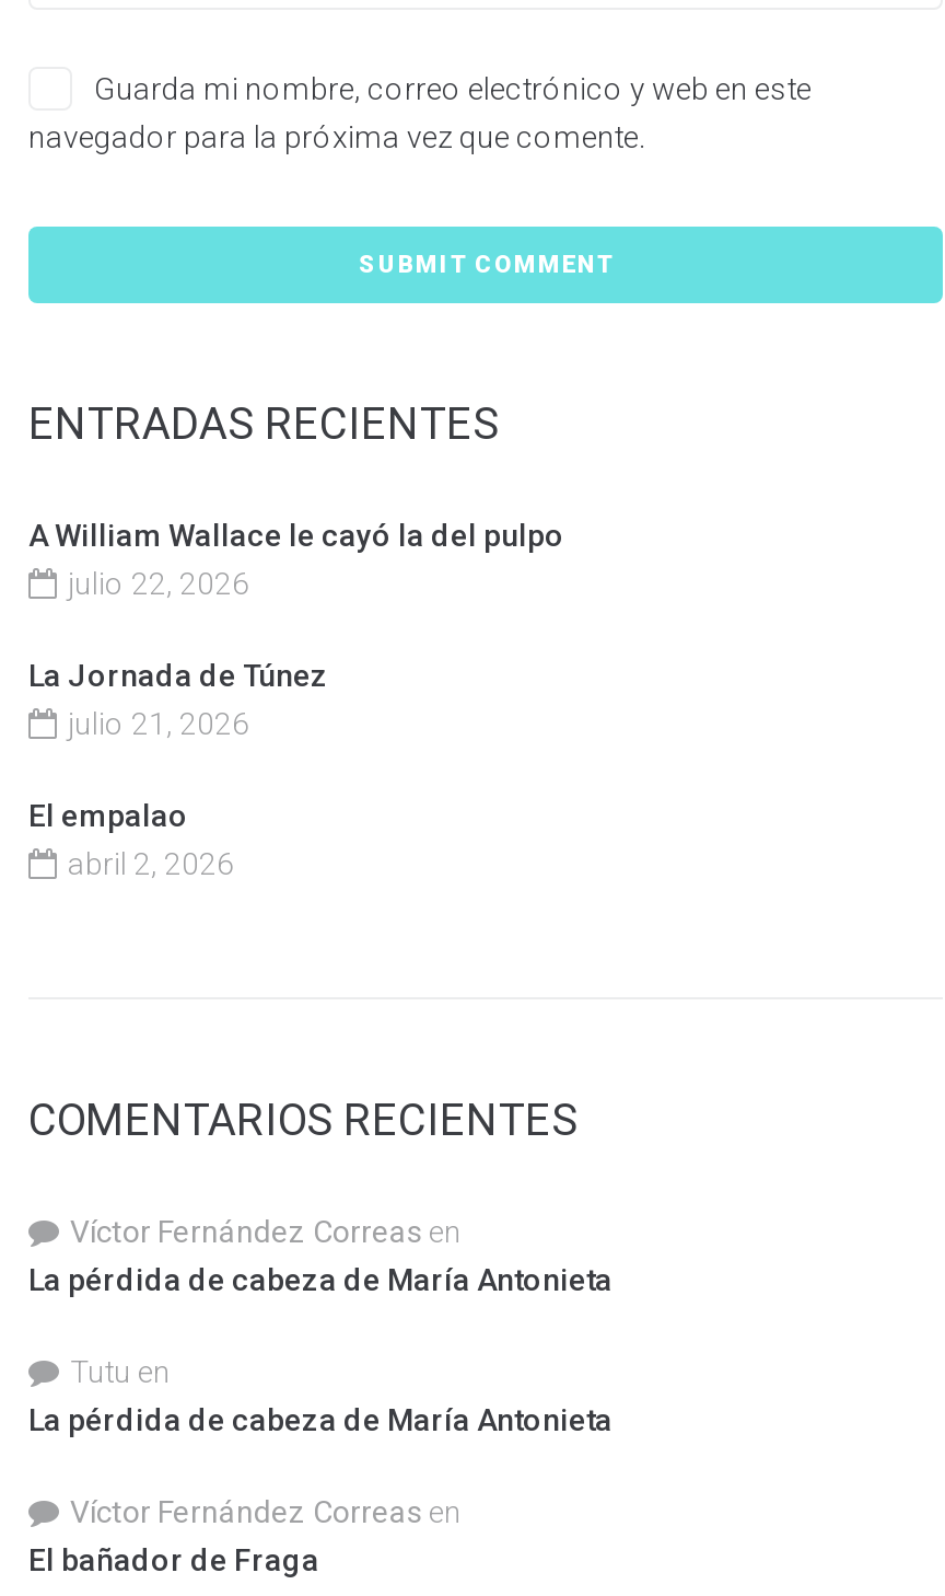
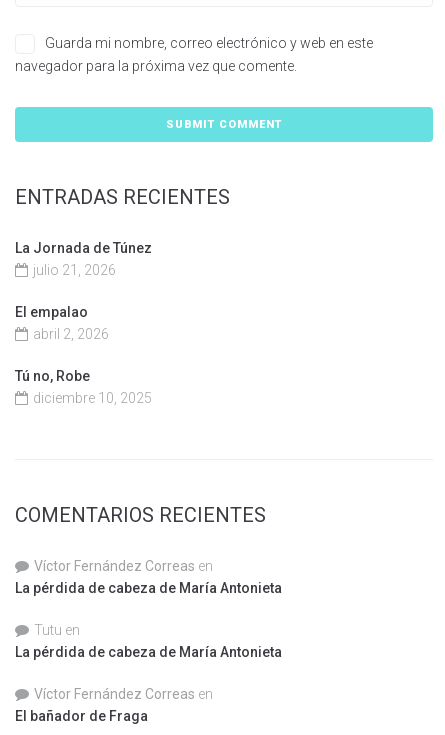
[28,518,564,601] A William Wallace le cayó la del pulpo | julio 22, 2026 -> none
moved [28,658,328,882] -> [15,240,152,342]: La Jornada de Túnez | julio 21, 2026 | El empalao | abril 2, 2026
none -> [15,368,152,406] Tú no, Robe | diciembre 10, 2025

